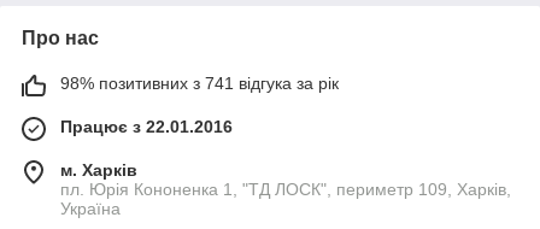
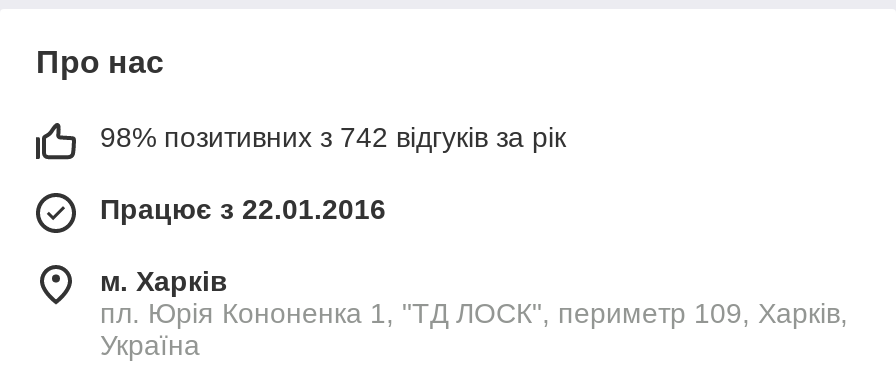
[60,74,339,93] 98% позитивних з 741 відгука за рік -> [100,121,566,153] 98% позитивних з 742 відгуків за рік

